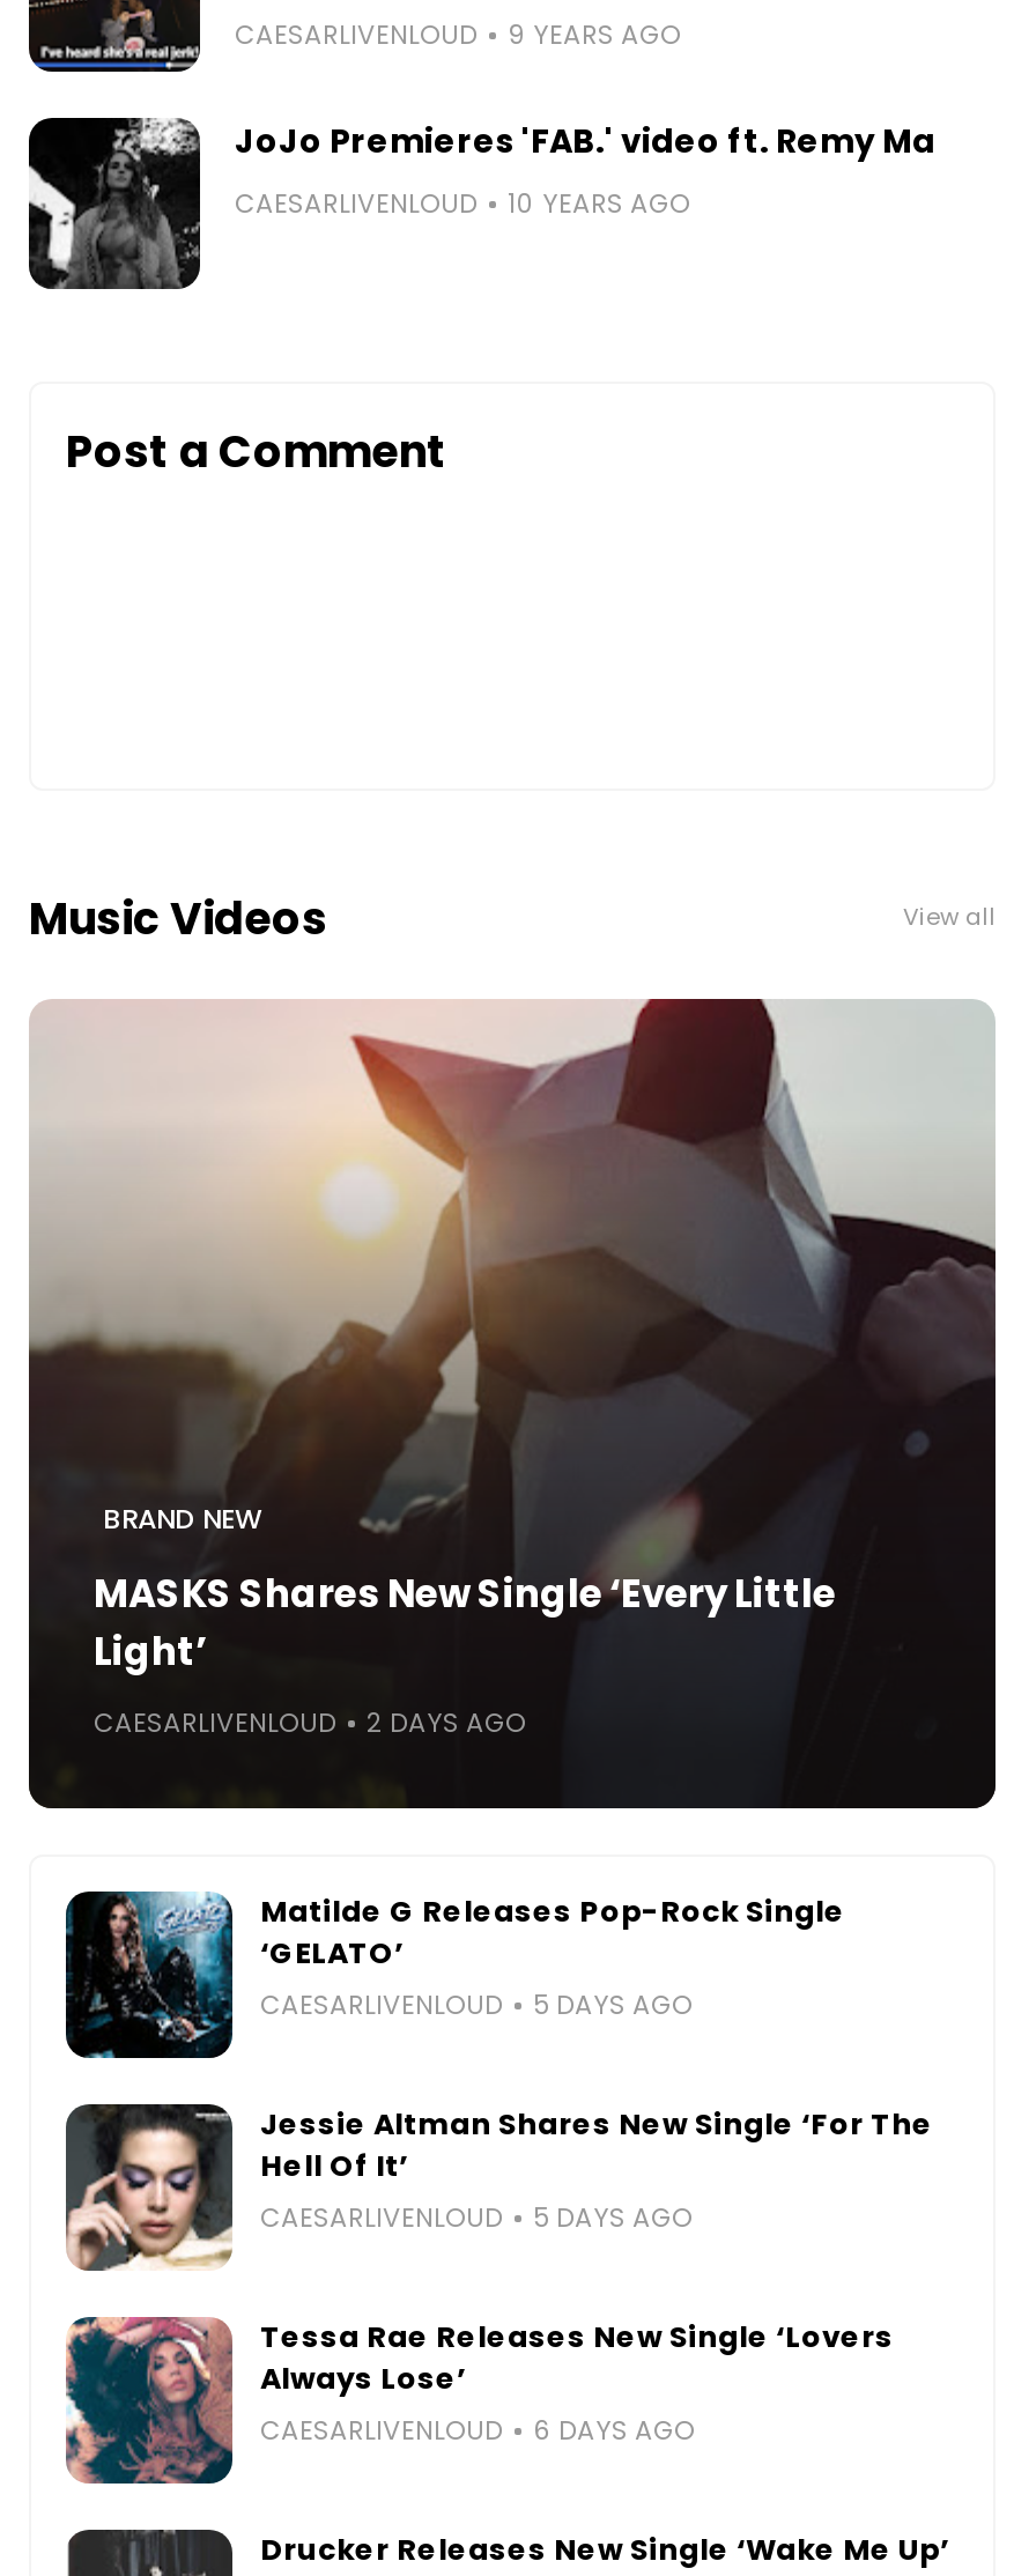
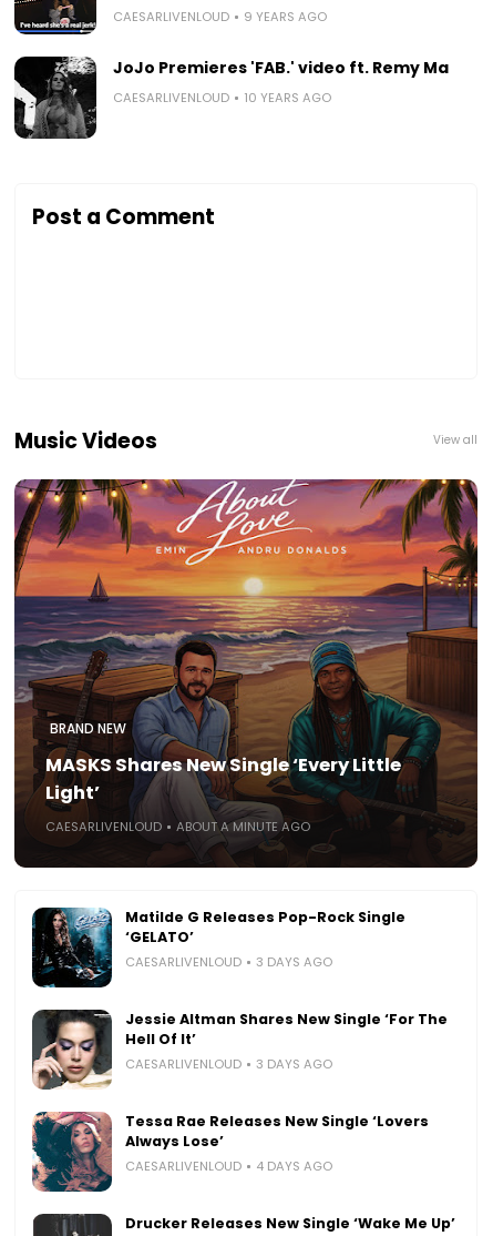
[29,999,996,1740] [image] | 2 DAYS AGO -> [13,478,479,835] [image] | ABOUT A MINUTE AGO
[260,1985,693,2022] CAESARLIVENLOUD 5 DAYS AGO -> [125,953,332,970] CAESARLIVENLOUD 3 DAYS AGO
[260,2198,693,2235] CAESARLIVENLOUD 5 DAYS AGO -> [125,1055,332,1072] CAESARLIVENLOUD 3 DAYS AGO
[260,2411,695,2448] CAESARLIVENLOUD 6 DAYS AGO -> [125,1157,332,1174] CAESARLIVENLOUD 4 DAYS AGO

